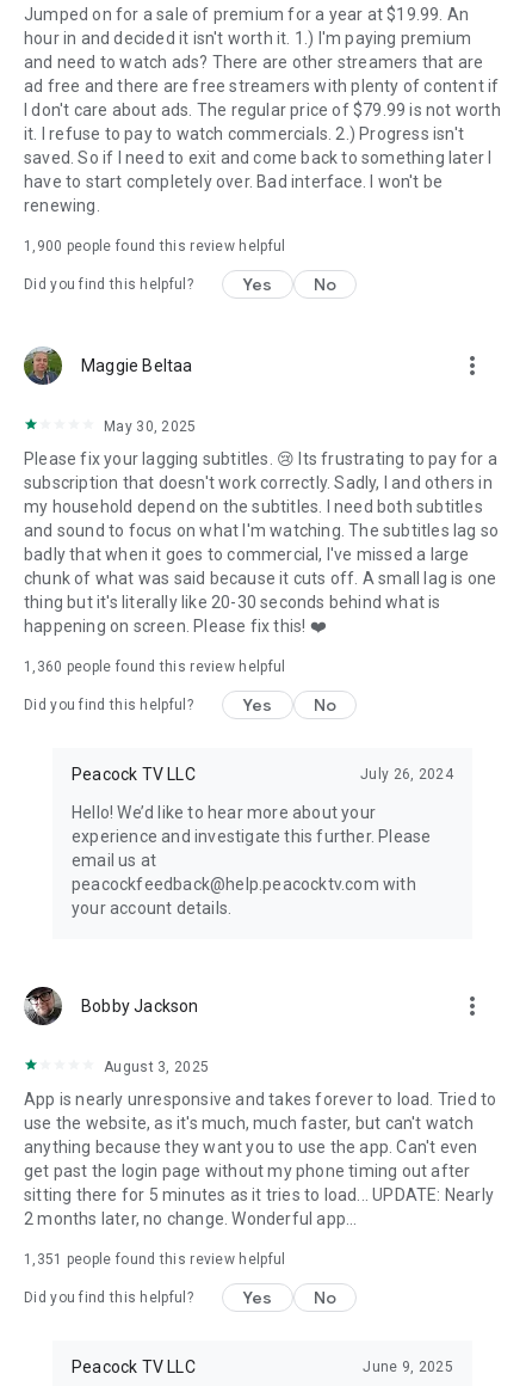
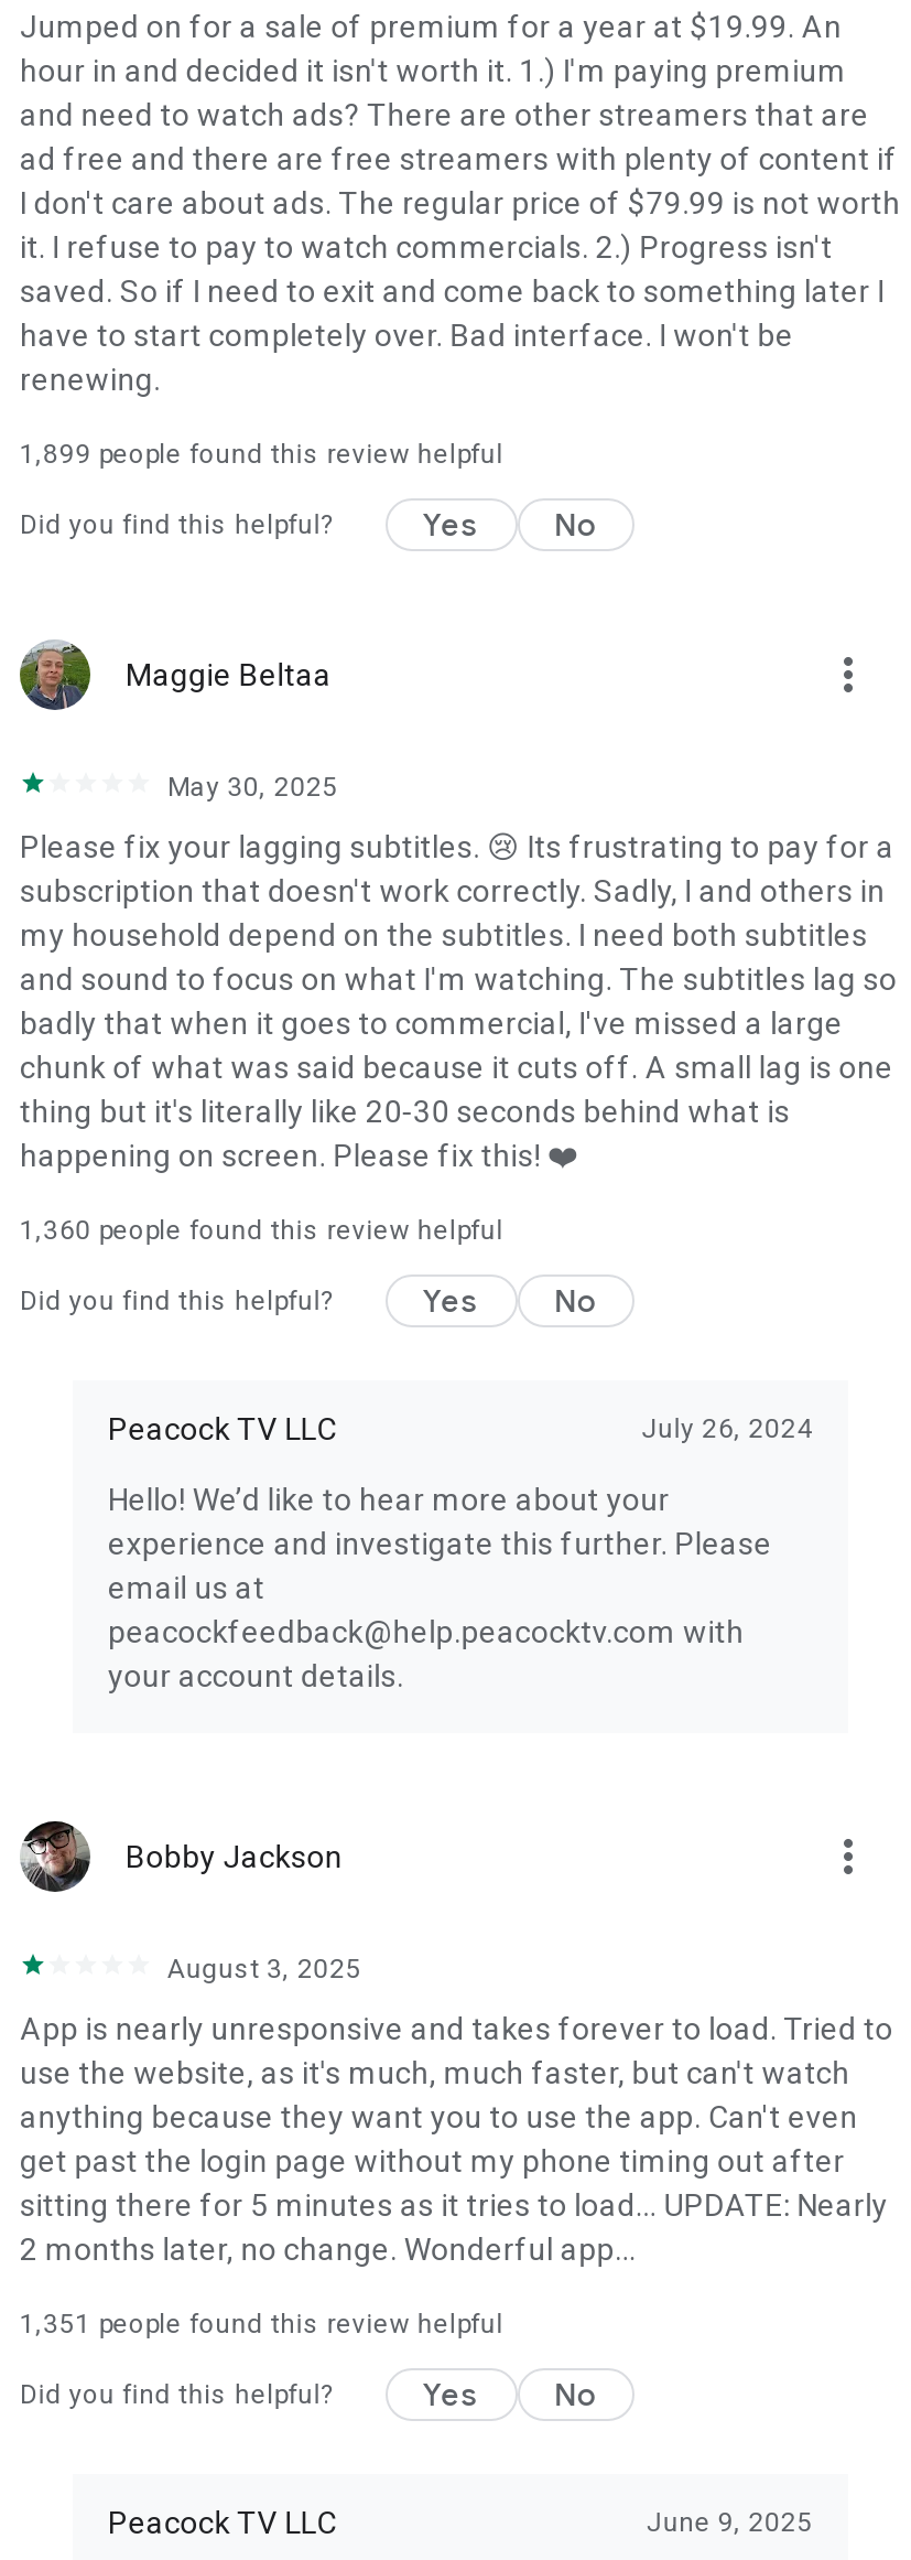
[24,237,286,254] 1,900 people found this review helpful -> [20,439,503,470] 1,899 people found this review helpful

